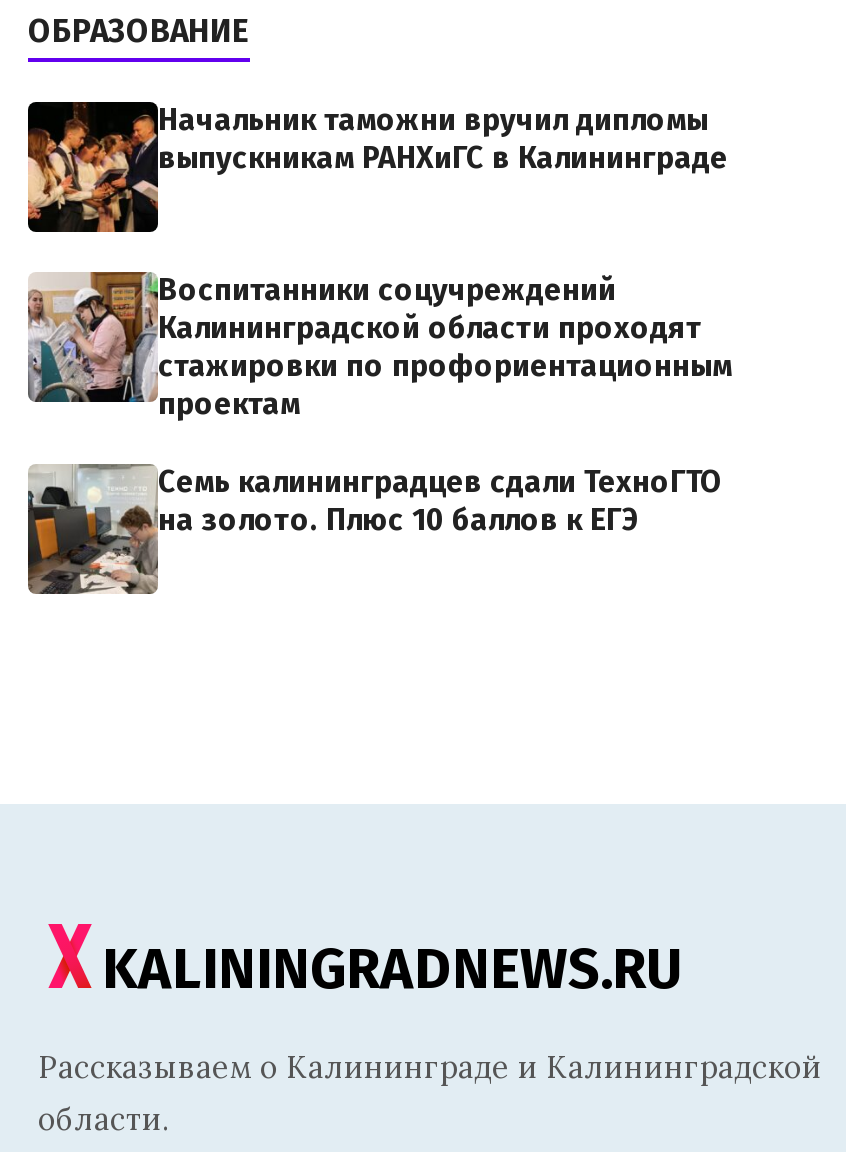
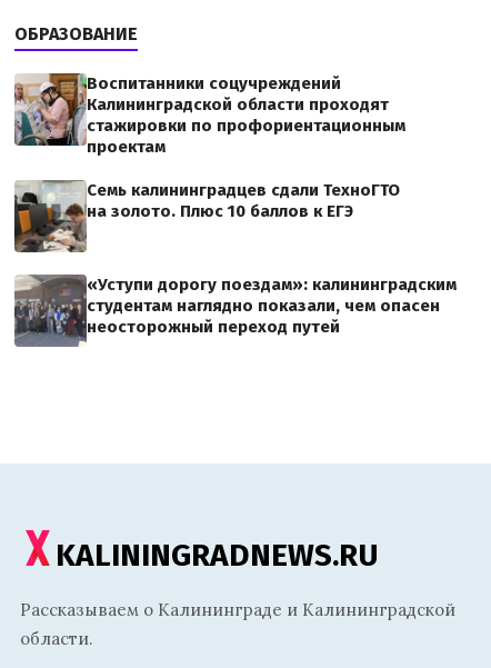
[26,100,728,234] [image] | Начальник таможни вручил дипломы | выпускникам РАНХиГС в Калининграде -> none
moved [24,272,732,538] -> [12,73,405,221]: [image] | Воспитанники соцучреждений | Калининградской области проходят | стажировки по профориентационным | проектам | Семь калининградцев сдали ТехноГТО | на золото. Плюс 10 баллов к ЕГЭ
none -> [13,275,457,348] [image] | «Уступи дорогу поездам»: калининградским | студентам наглядно показали, чем опасен | неосторожный переход путей

